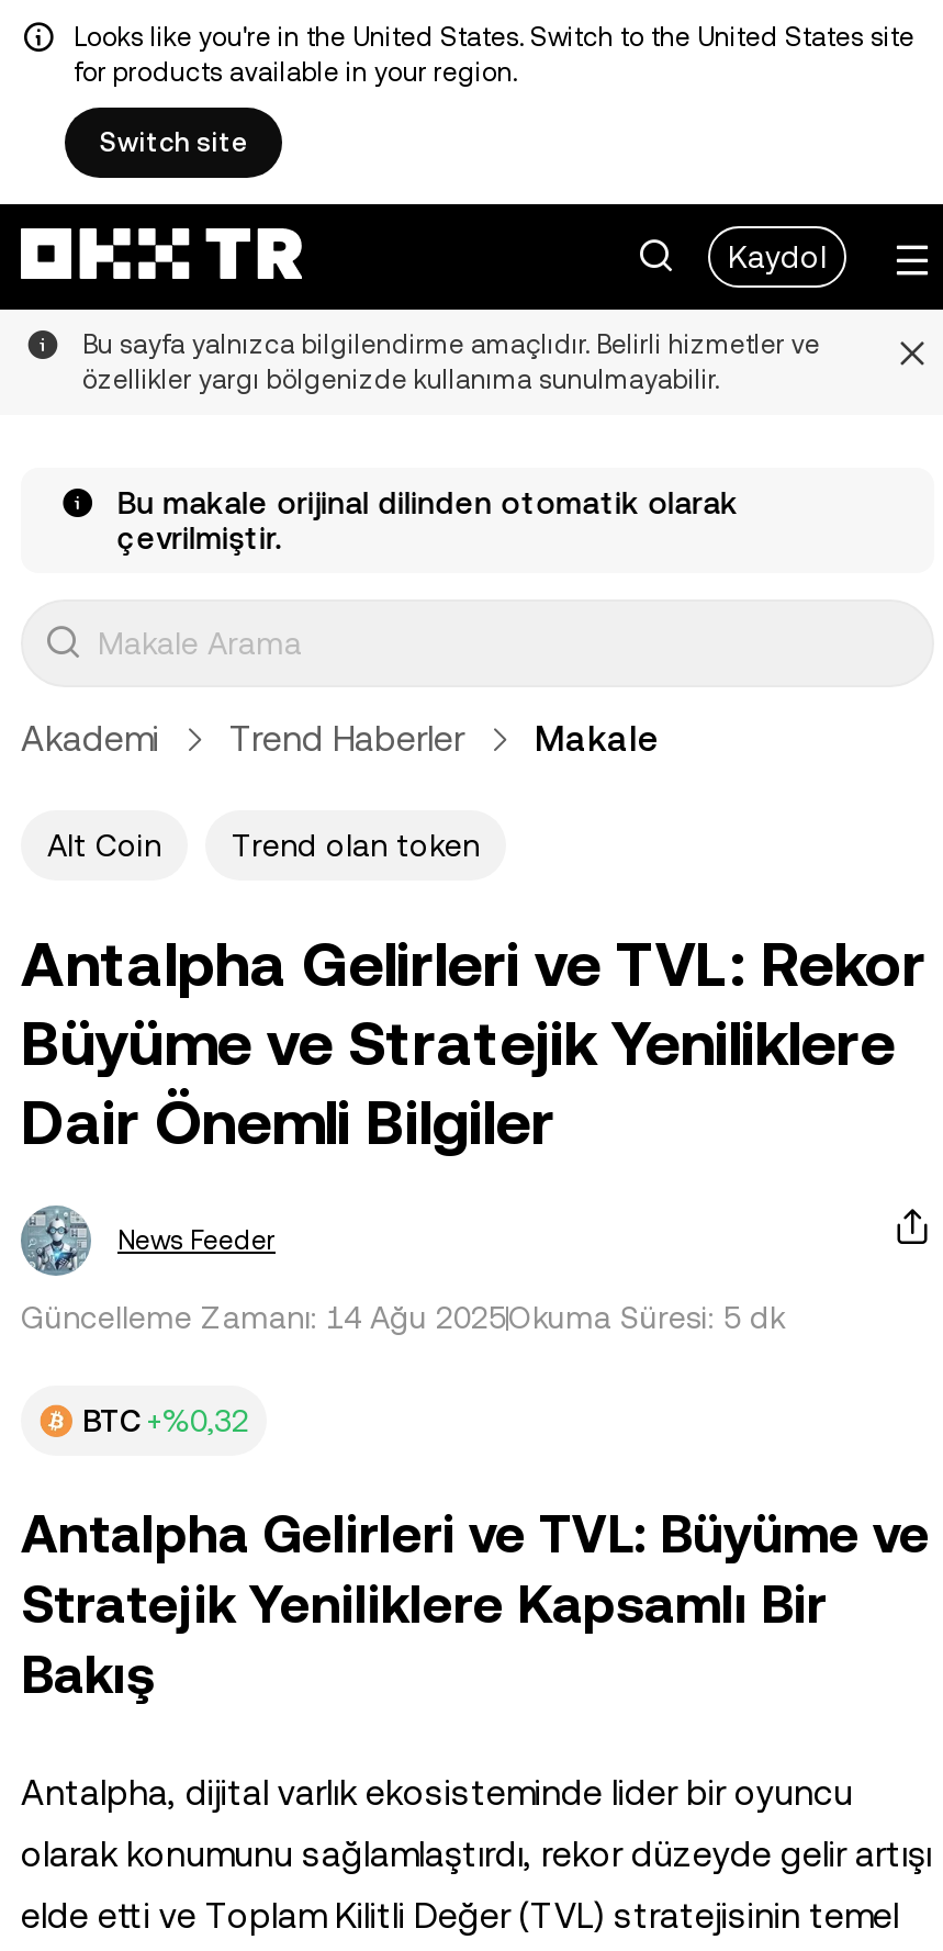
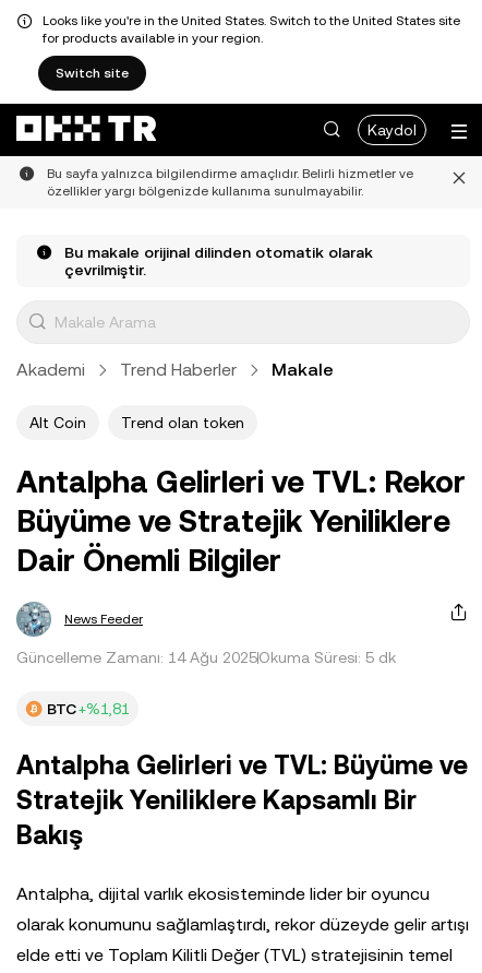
[82,1403,249,1438] BTC +%0,32 -> [47,700,130,717] BTC +%1,81

